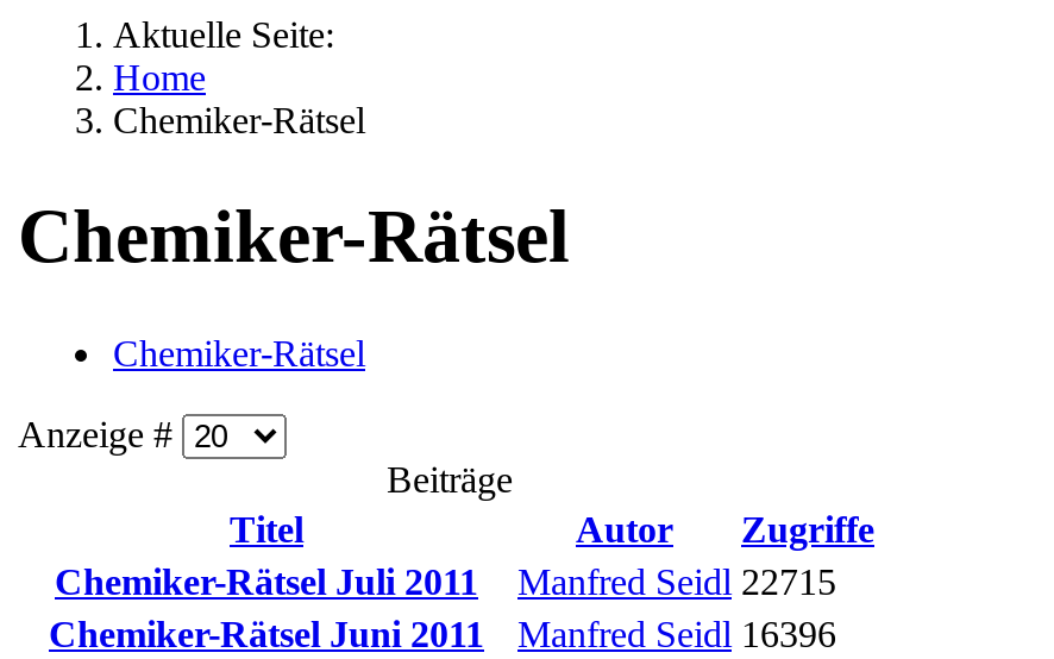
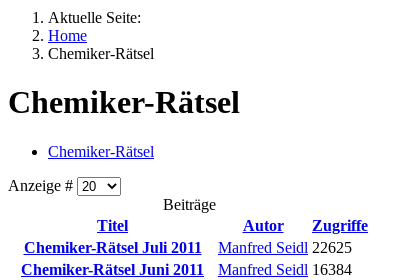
[517,561,836,602] Manfred Seidl 22715 -> [218,239,352,256] Manfred Seidl 22625
[517,614,836,654] Manfred Seidl 16396 -> [218,261,352,278] Manfred Seidl 16384

